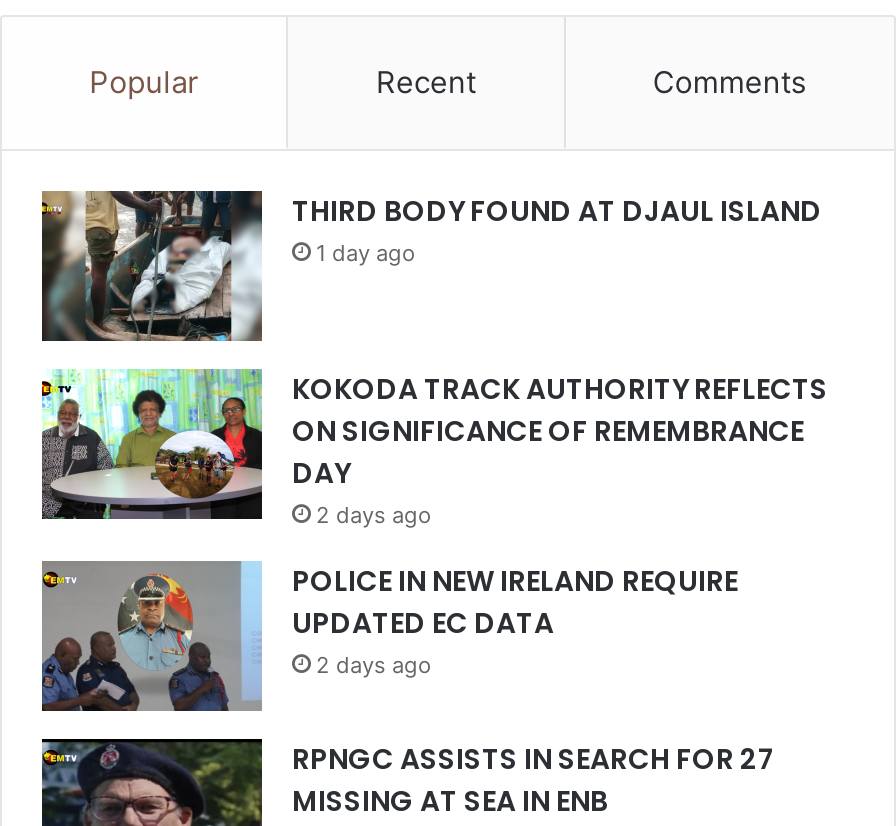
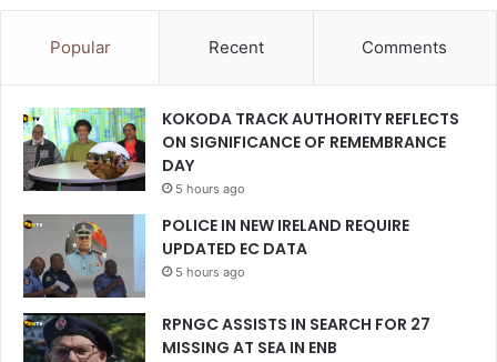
[40,188,822,344] [image] | THIRD BODY FOUND AT DJAUL ISLAND | 1 day ago -> none
[316,500,432,528] 2 days ago -> [175,181,245,197] 5 hours ago
[316,650,432,678] 2 days ago -> [175,265,245,280] 5 hours ago

